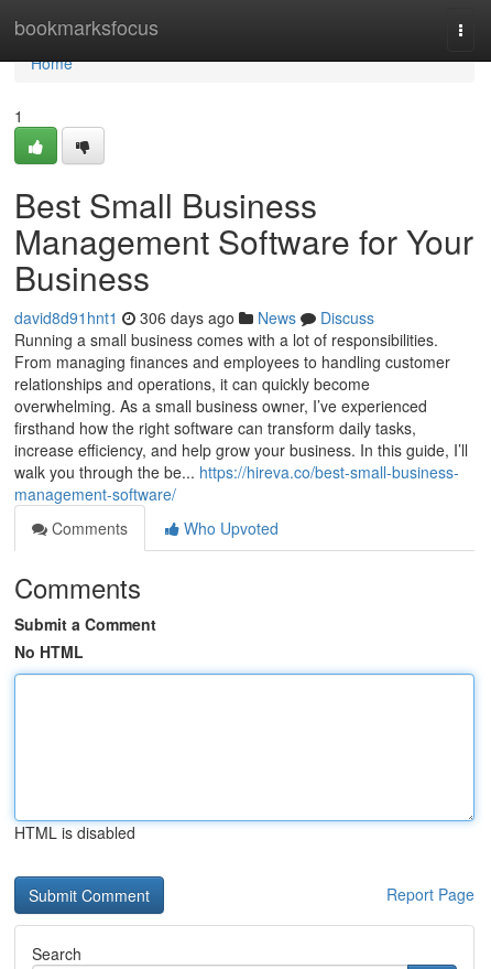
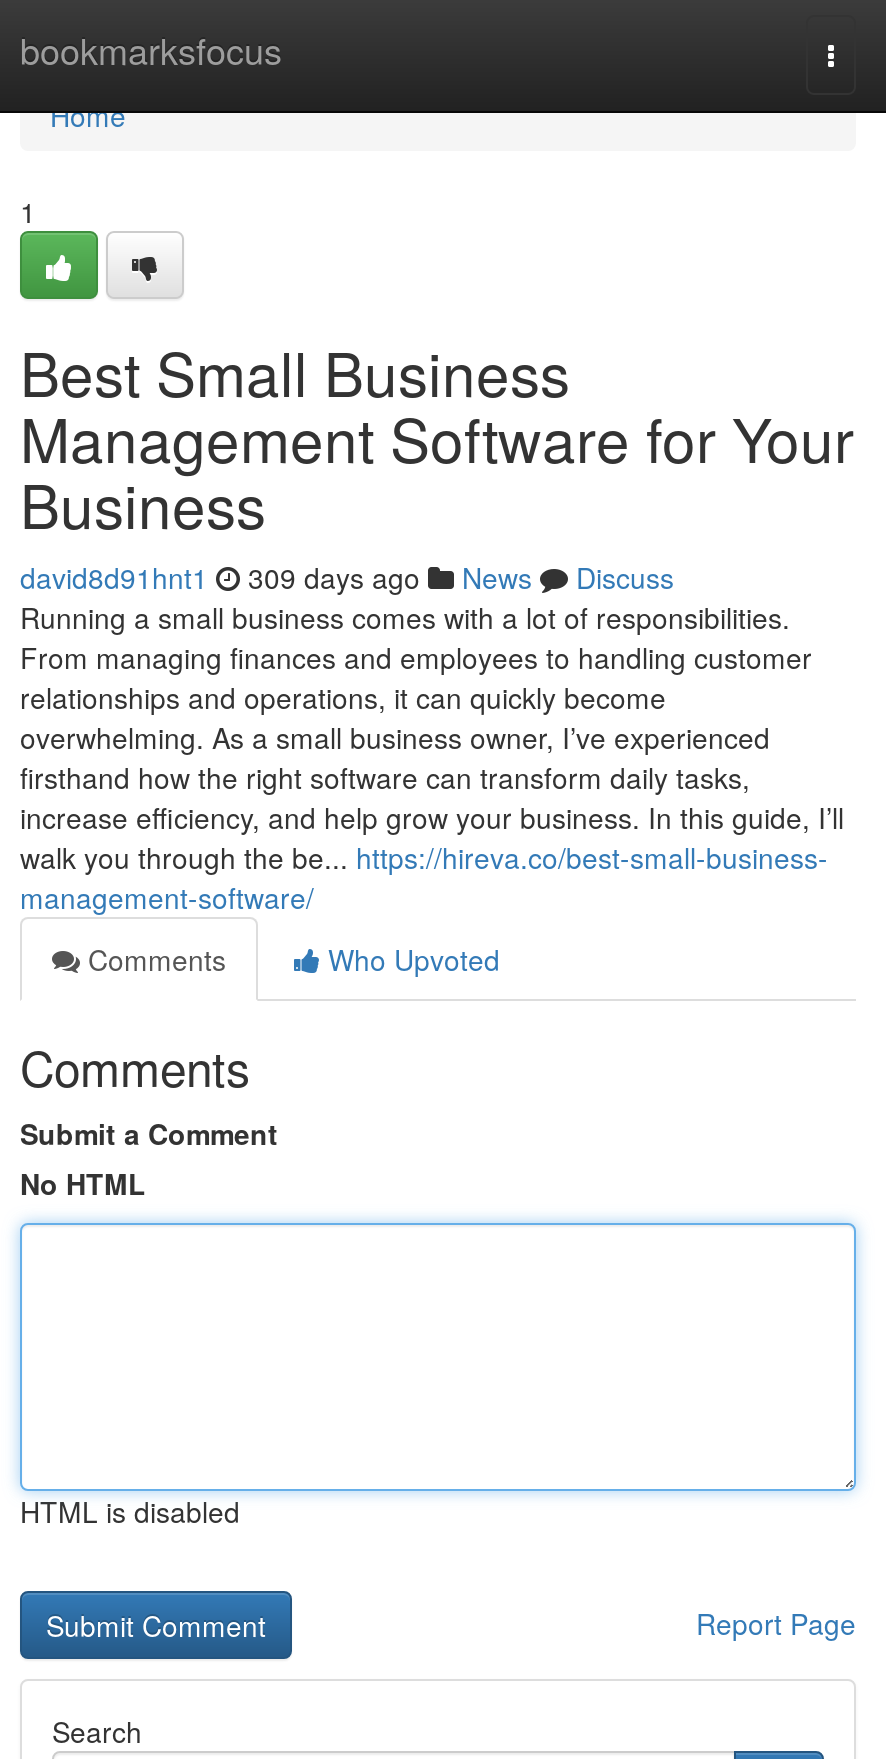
[14,306,374,329] david8d91hnt1 306 days ago News Discuss -> [20,557,674,597] david8d91hnt1 309 days ago News Discuss

